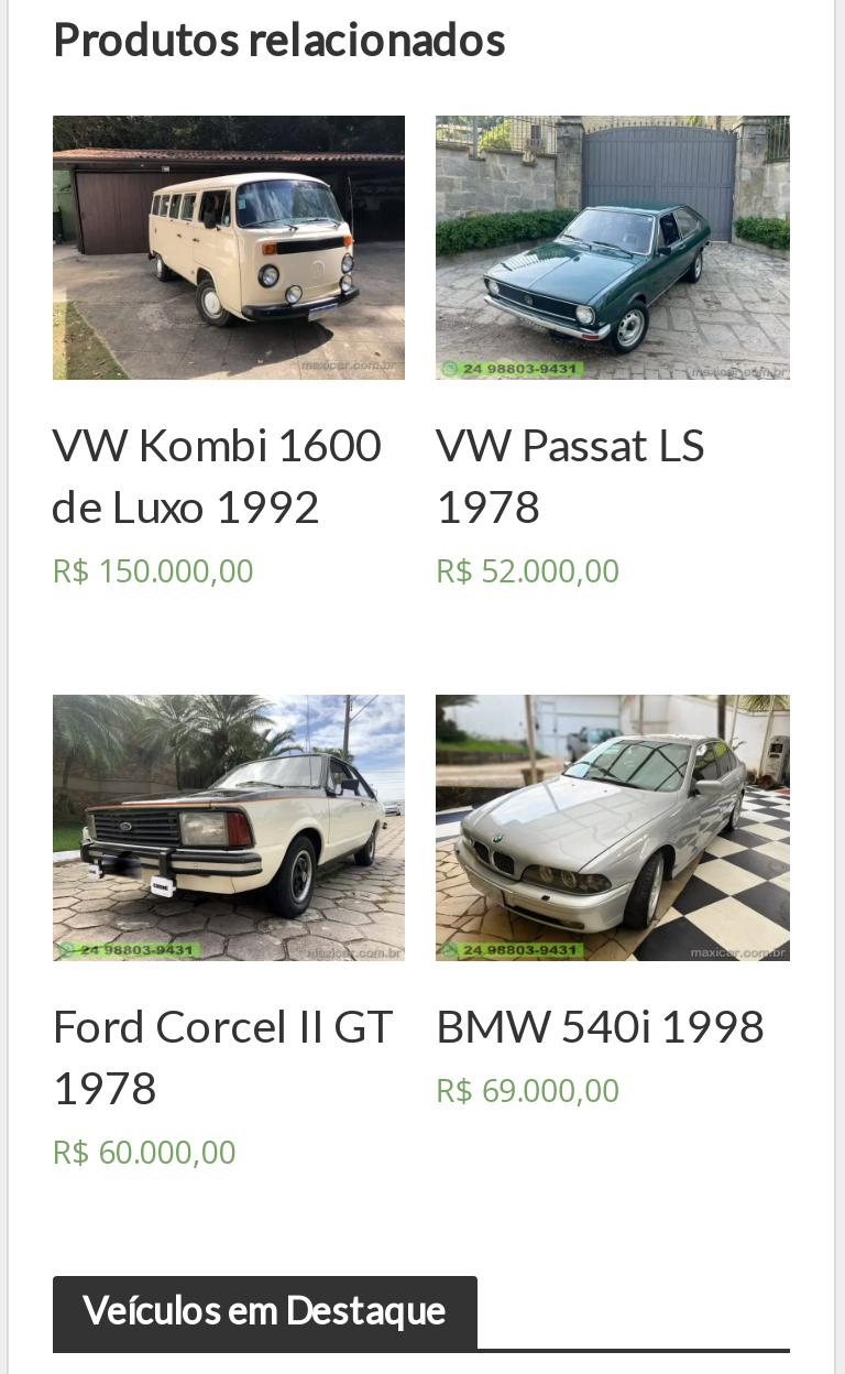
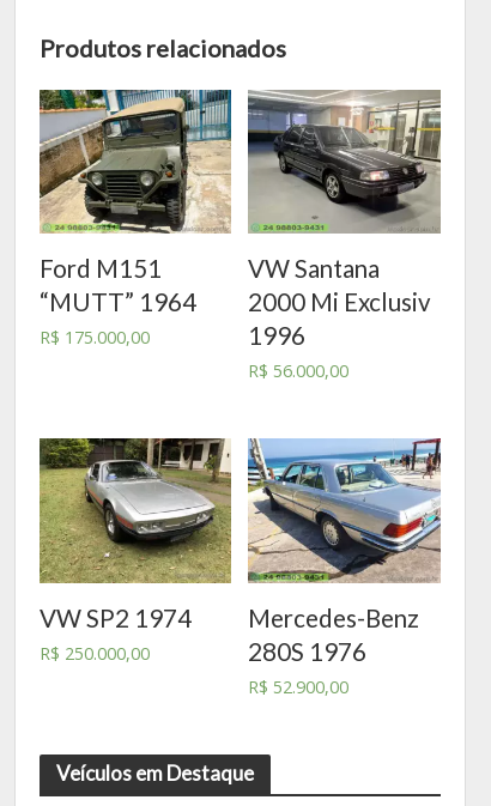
[52,113,407,592] [image] | VW Kombi 1600 | de Luxo 1992 | R$150.000,00 -> [39,89,232,349] [image] | Ford M151 | “MUTT” 1964 | R$175.000,00
[435,116,790,592] [image] | VW Passat LS | 1978 | R$52.000,00 -> [248,90,441,382] [image] | VW Santana | 2000 Mi Exclusiv | 1996 | R$56.000,00
[51,695,405,1172] [image] | Ford Corcel II GT | 1978 | R$60.000,00 -> [38,437,231,664] [image] | VW SP2 1974 | R$250.000,00
[434,693,790,1110] [image] | BMW 540i 1998 | R$69.000,00 -> [247,438,441,698] [image] | Mercedes-Benz | 280S 1976 | R$52.900,00

